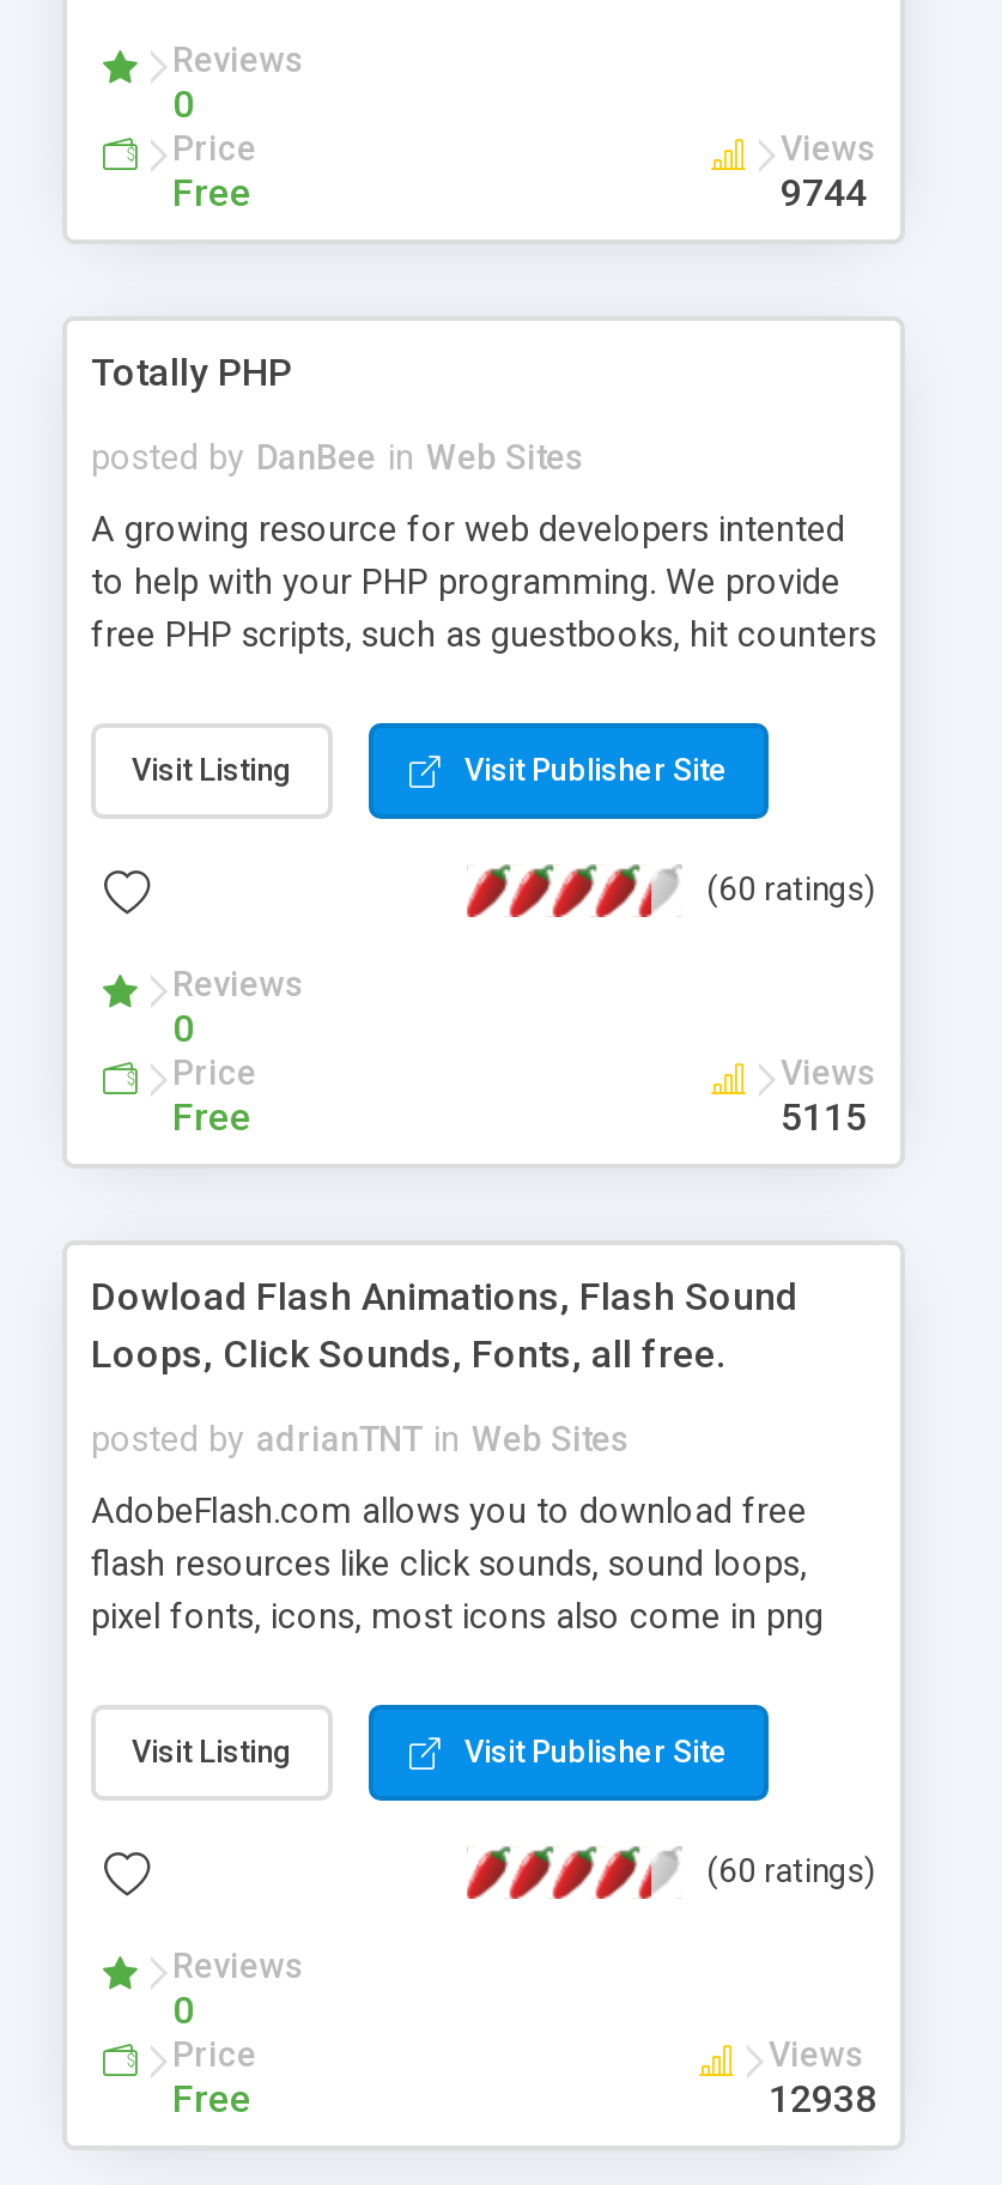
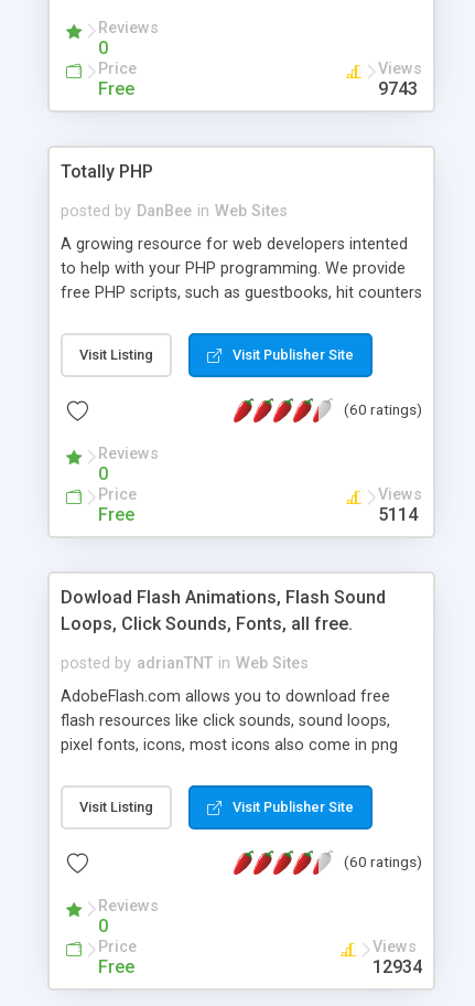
[781,170,867,215] 9744 -> [378,78,418,99] 9743
[781,1094,867,1139] 5115 -> [378,504,418,525] 5114
[769,2076,876,2121] 12938 -> [373,956,422,977] 12934

